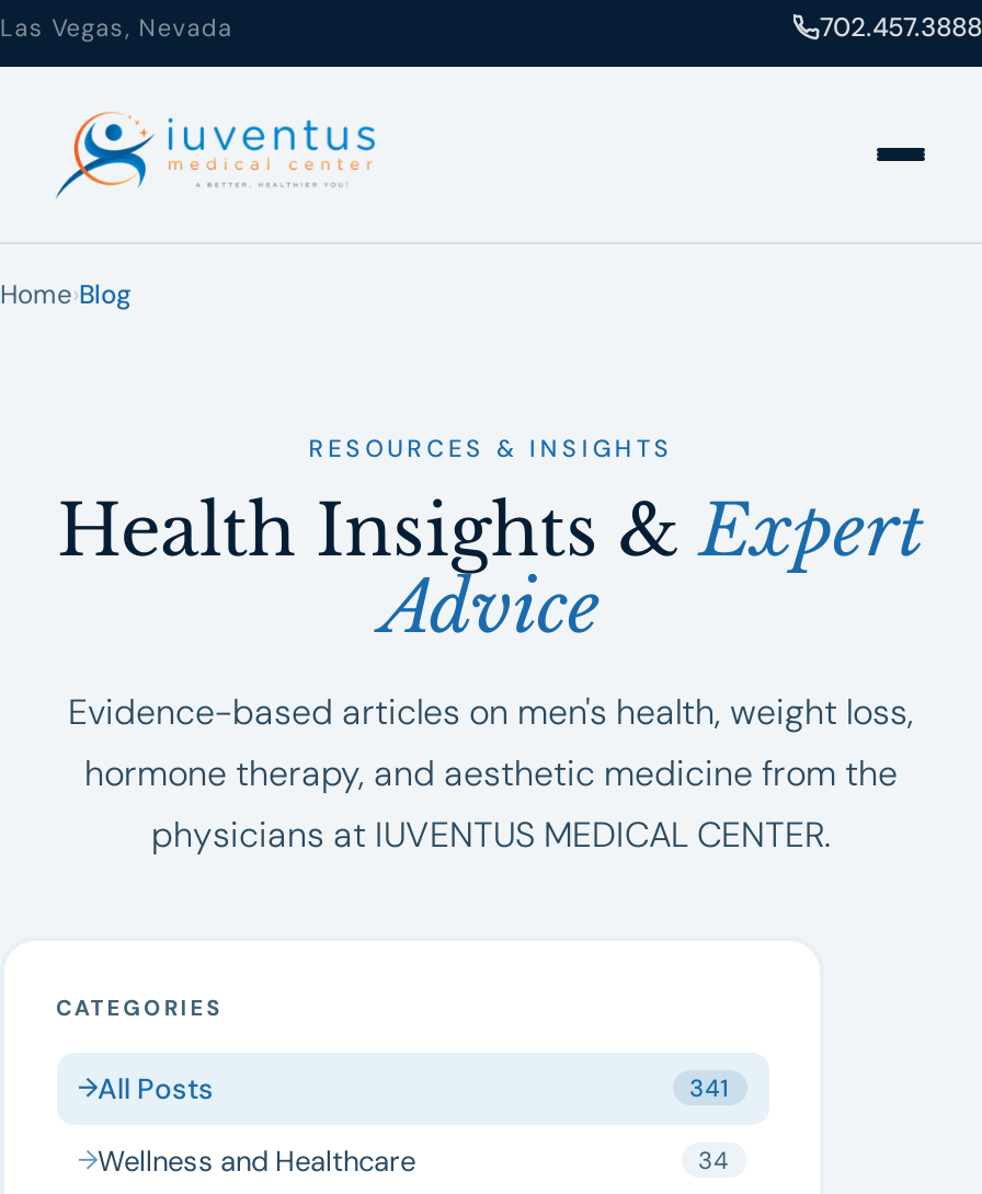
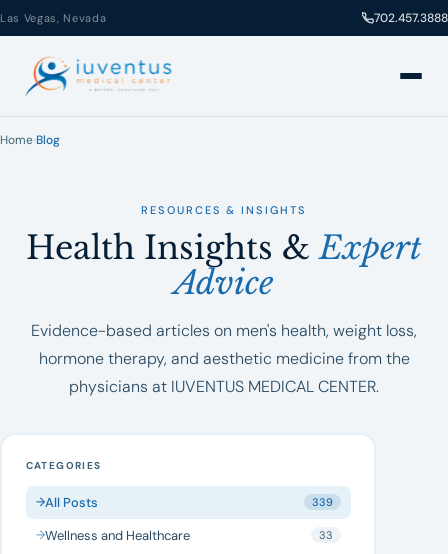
[689,1072,729,1103] 341 -> [311,495,332,509] 339
[698,1145,729,1175] 34 -> [318,528,332,542] 33

